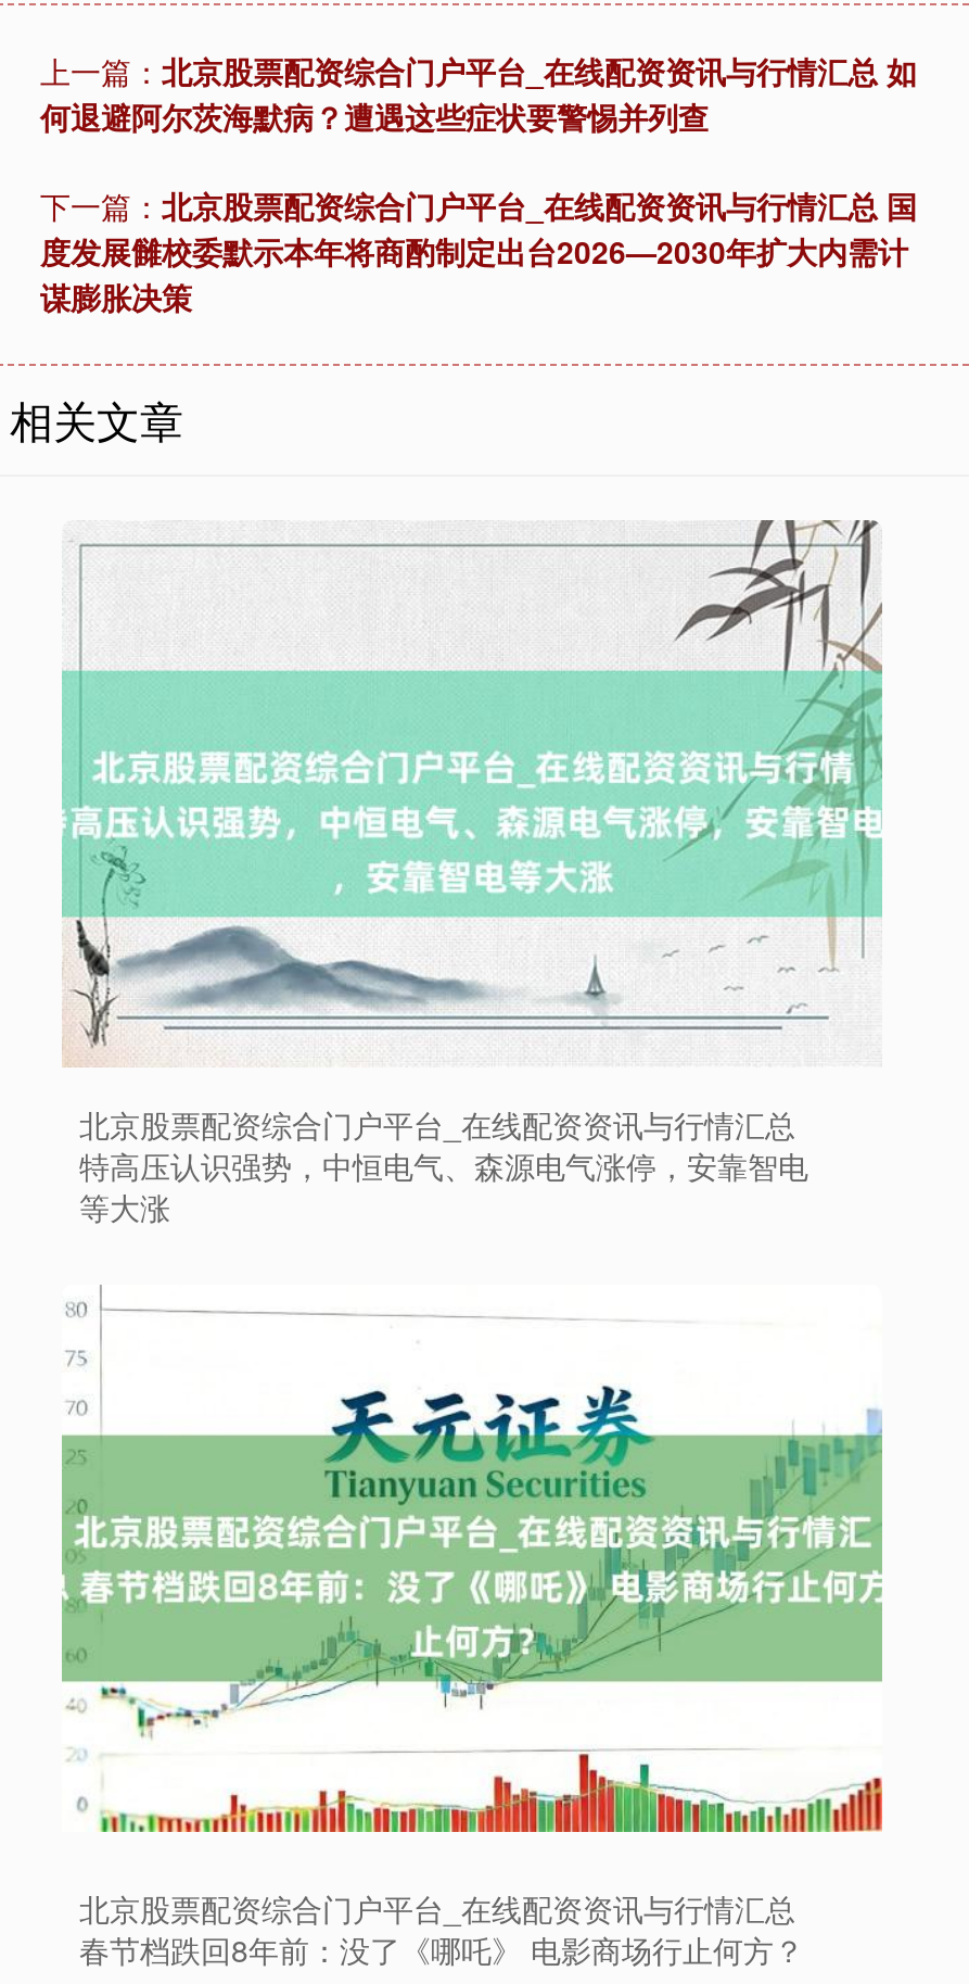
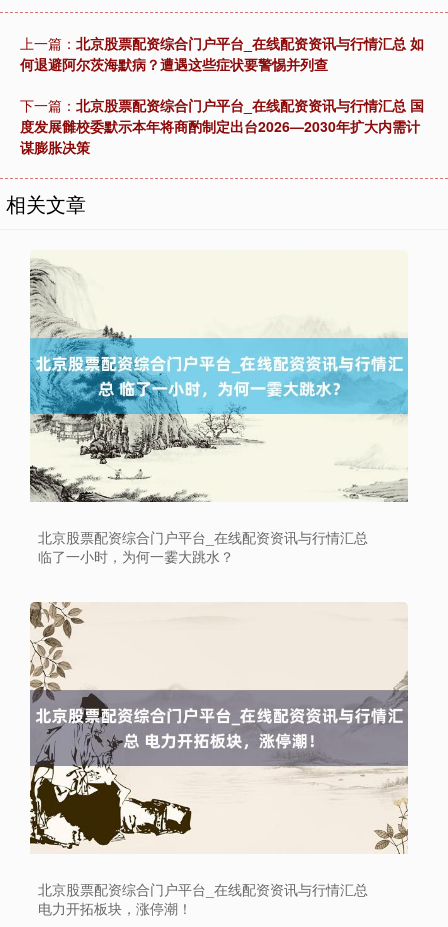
[62,518,884,1065] [image] -> [29,260,409,503] [image]
[79,1143,808,1228] 特高压认识强势，中恒电气、森源电气涨停，安靠智电 | 等大涨 -> [38,546,234,566] 临了一小时，为何一霎大跳水？
[62,1285,884,1834] [image] -> [29,601,409,854] [image]
[79,1928,804,1972] 春节档跌回8年前：没了《哪吒》 电影商场行止何方？ -> [38,898,192,918] 电力开拓板块，涨停潮！

